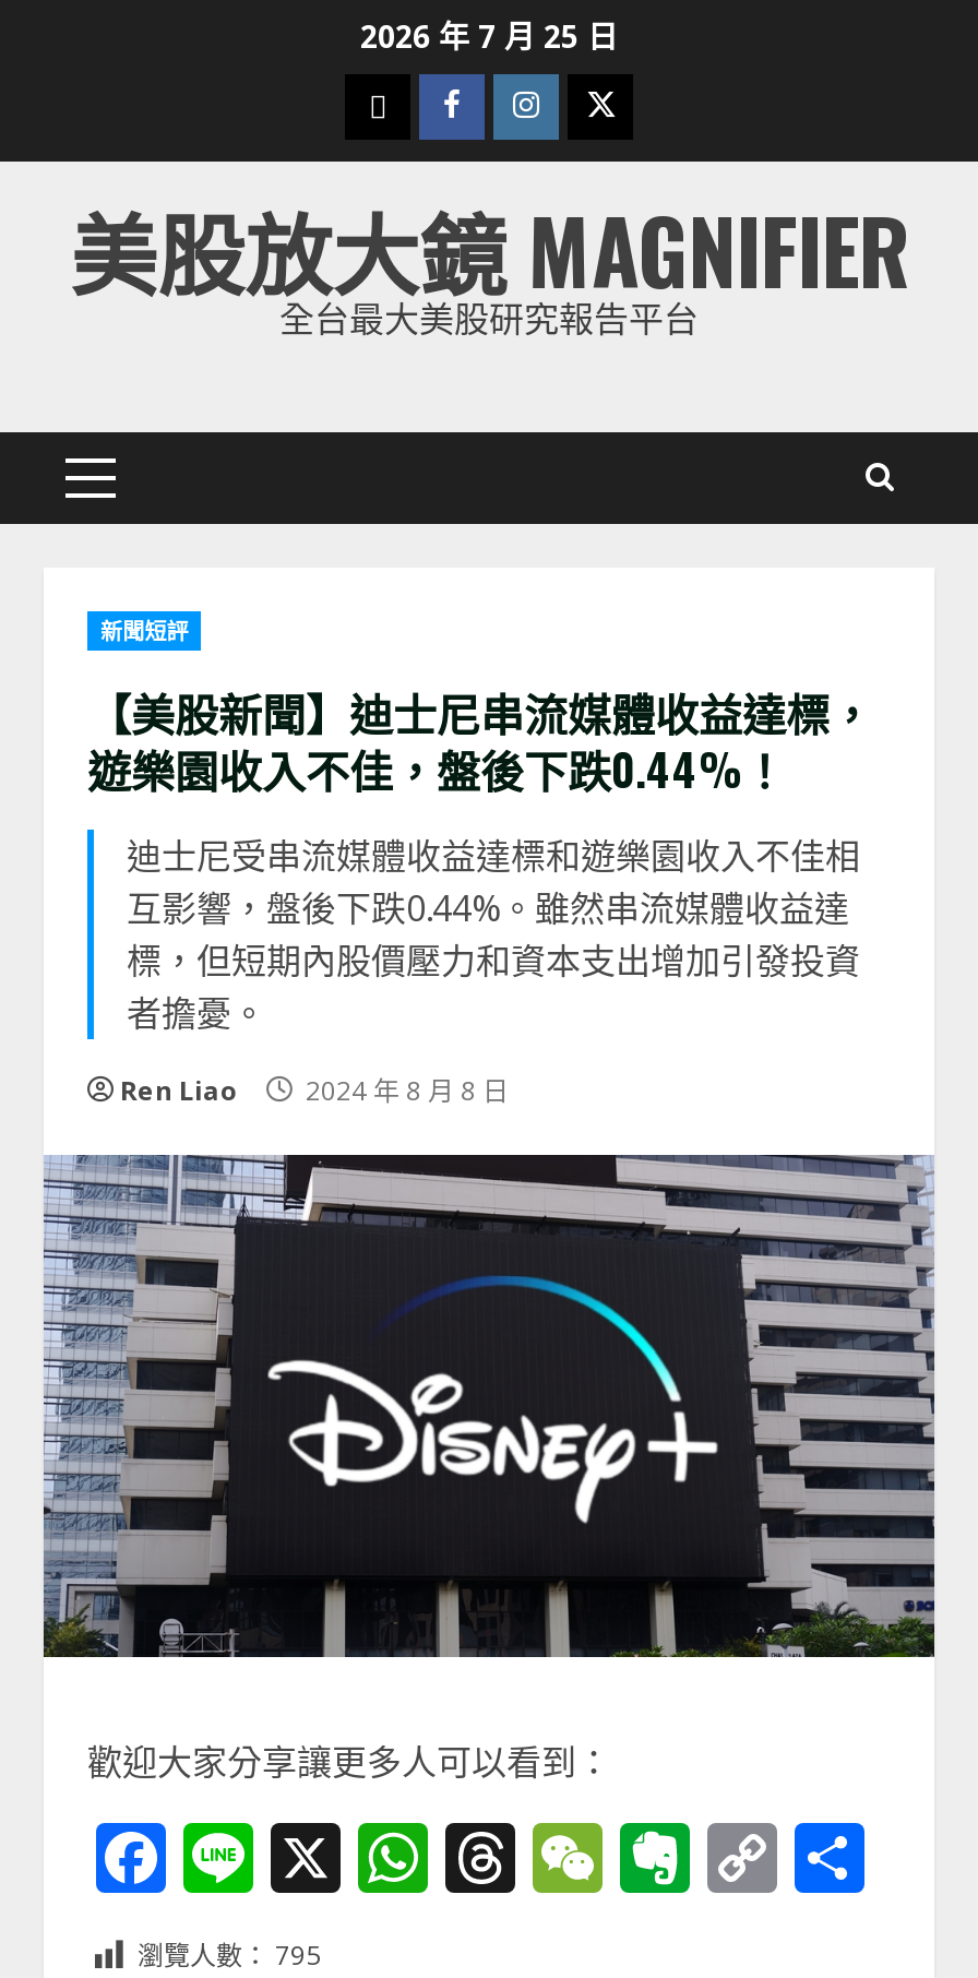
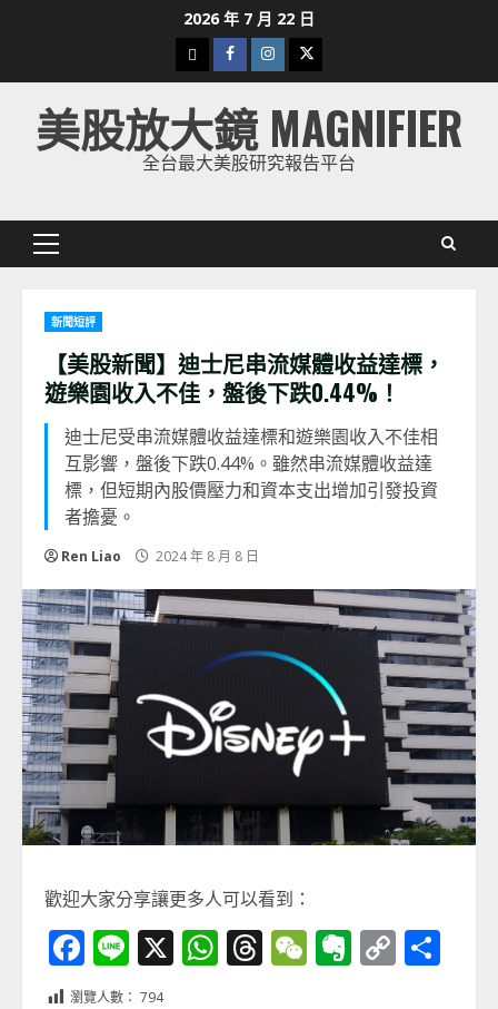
[360,15,618,57] 2026 年 7 月 25 日 -> [183,8,315,29] 2026 年 7 月 22 日
[138,1936,321,1973] 瀏覽人數： 795 -> [70,988,163,1007] 瀏覽人數： 794

